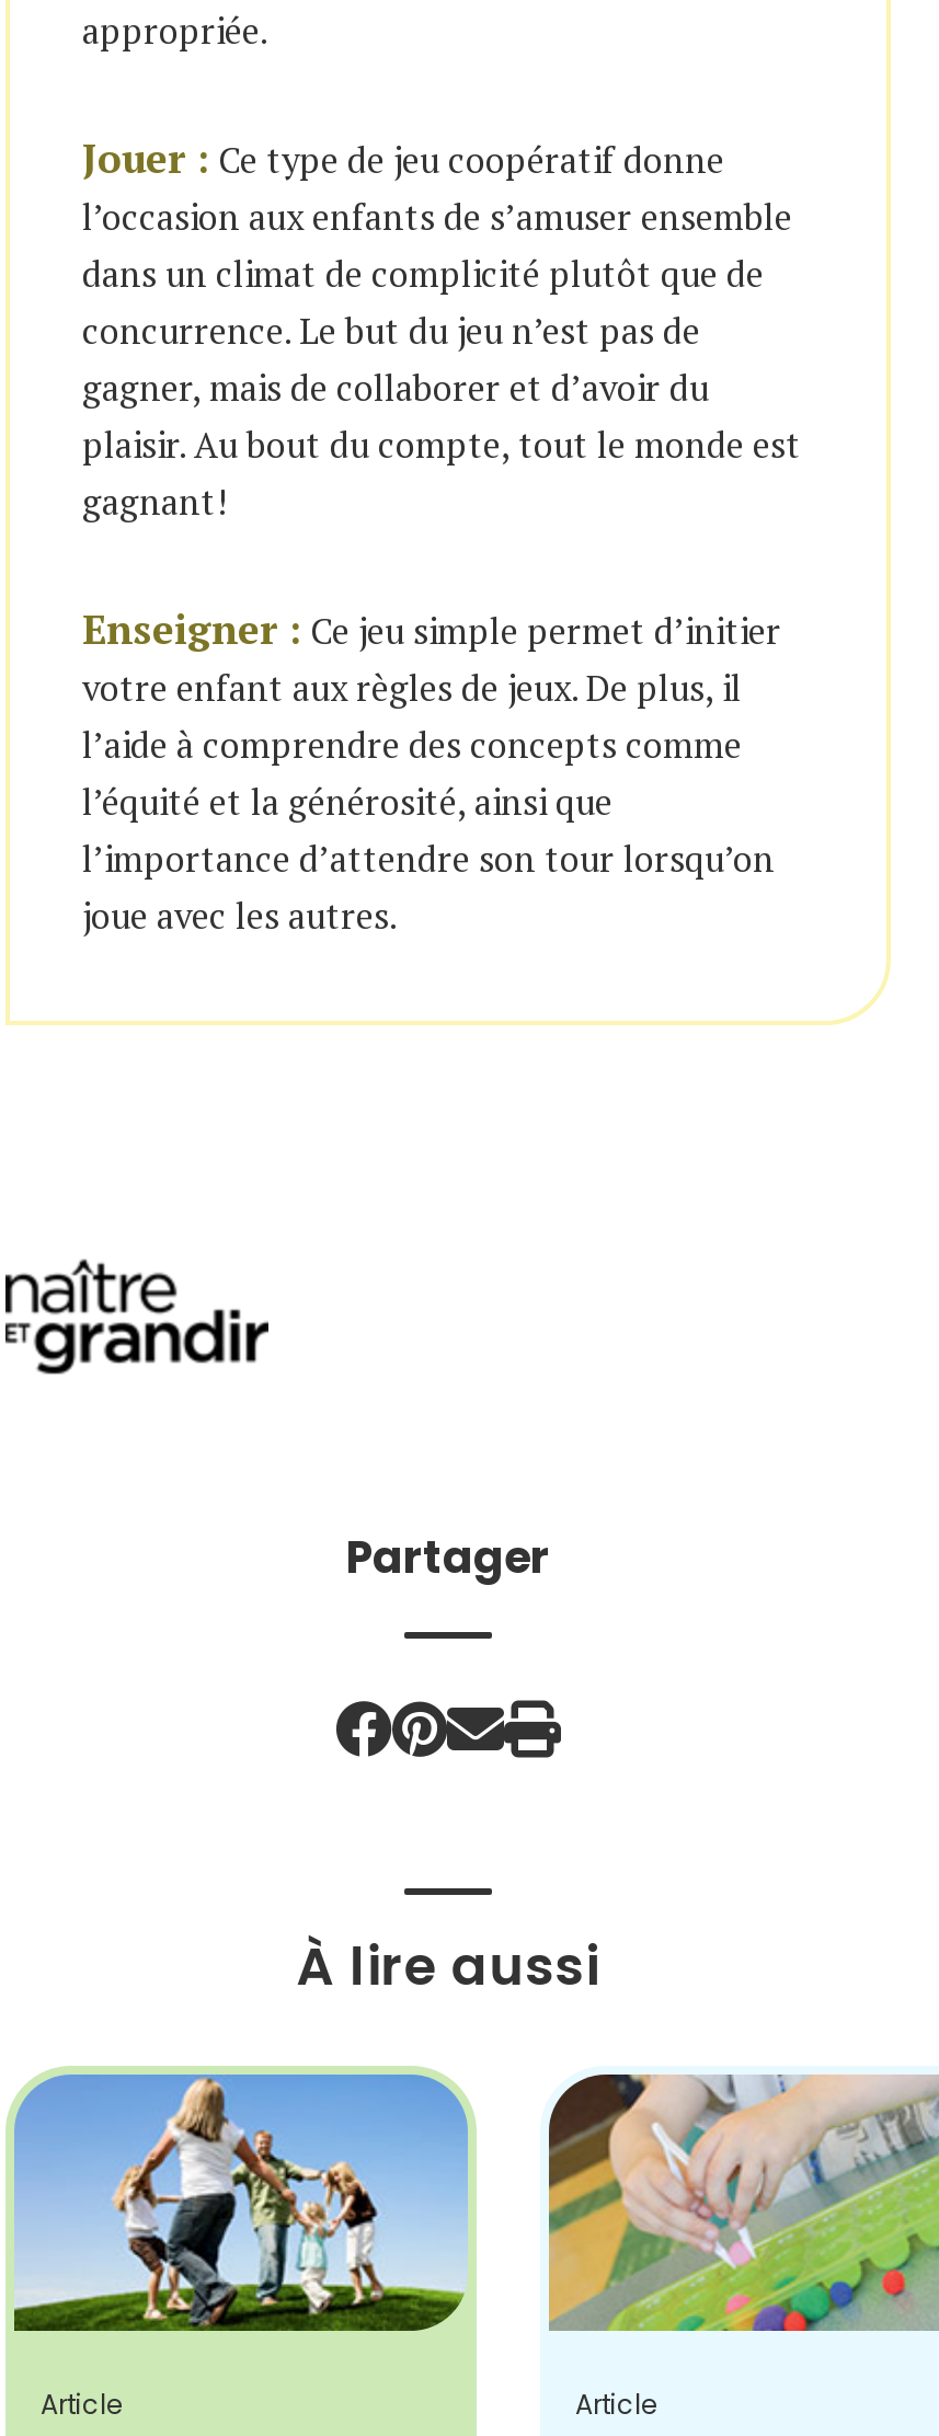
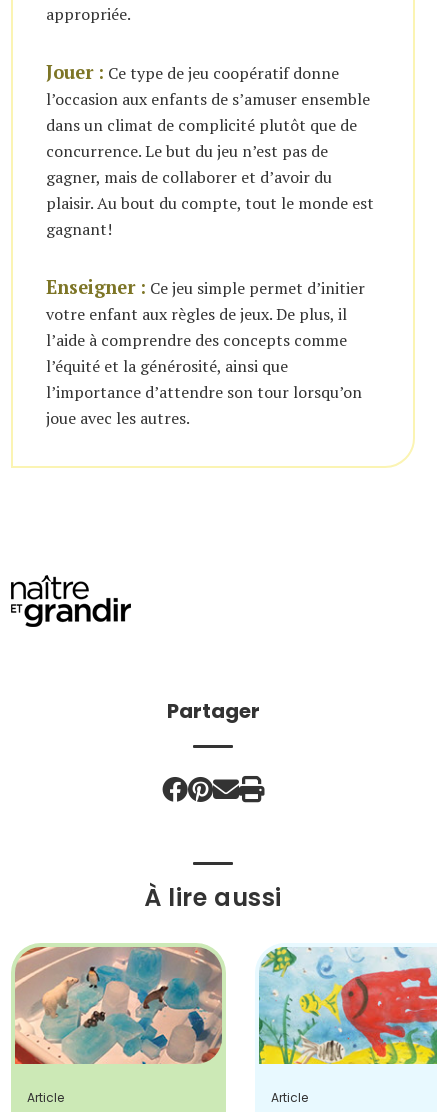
[12,2072,468,2333] [image] -> [14,946,223,1065] [image]
[547,2072,932,2333] [image] -> [258,946,434,1065] [image]

